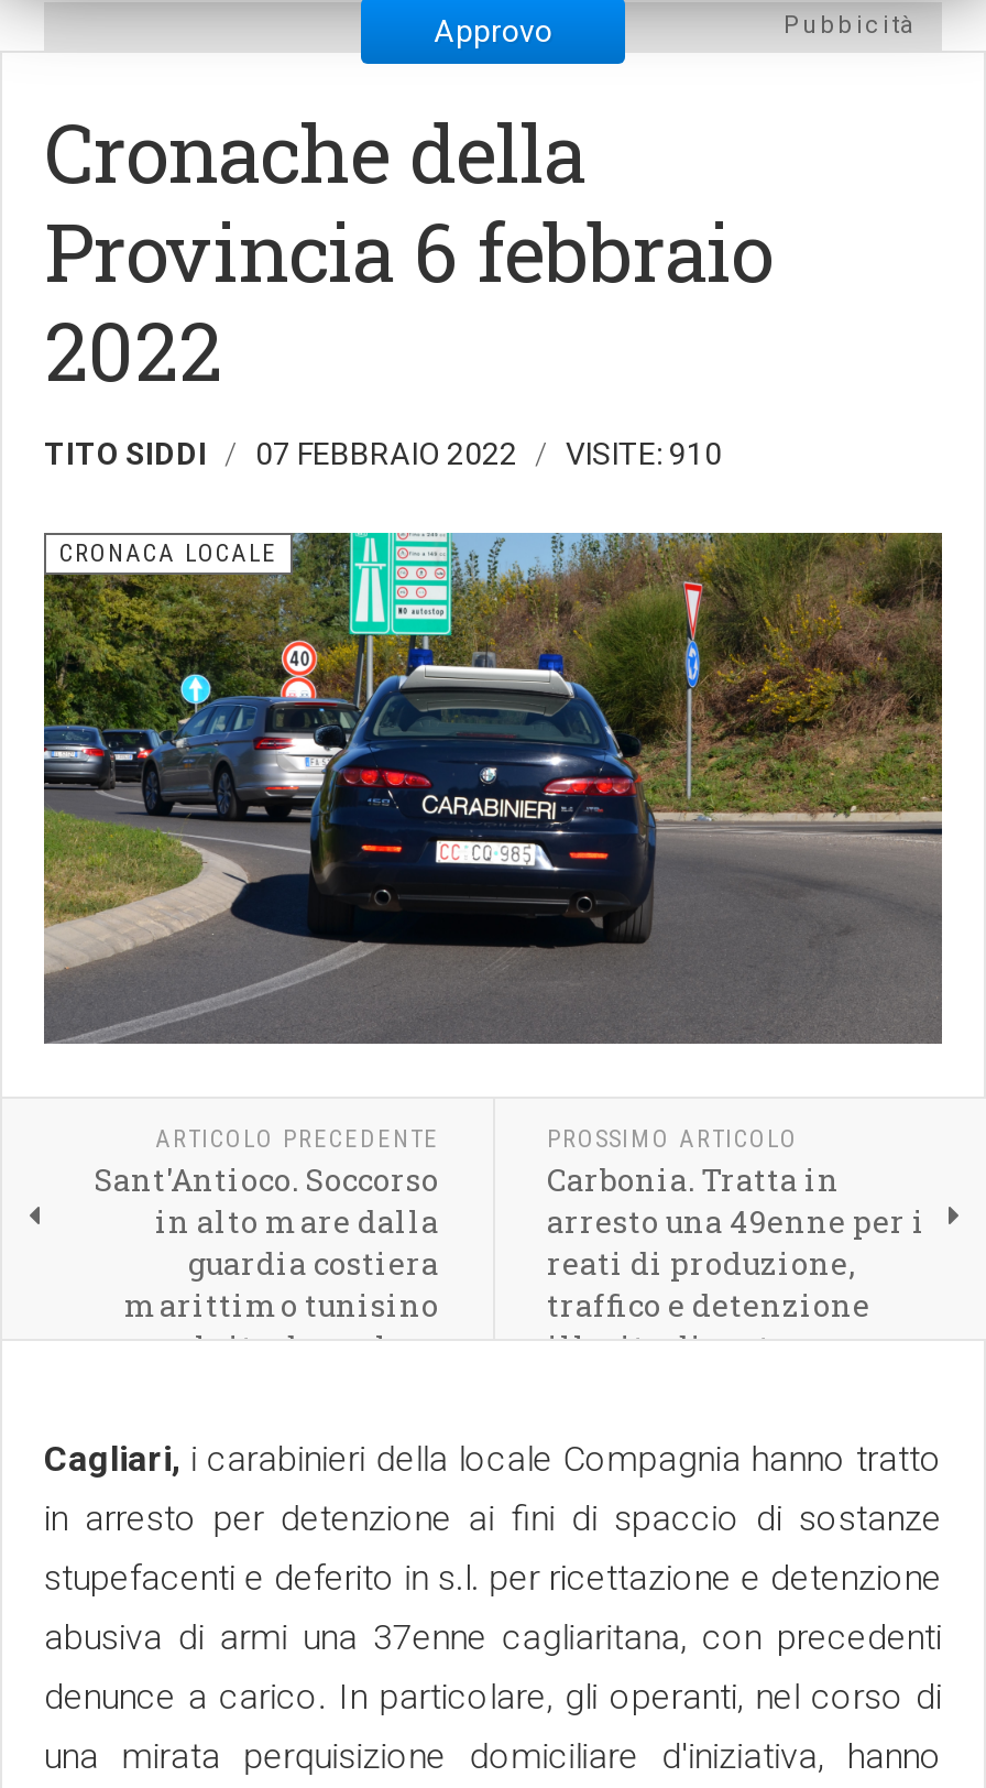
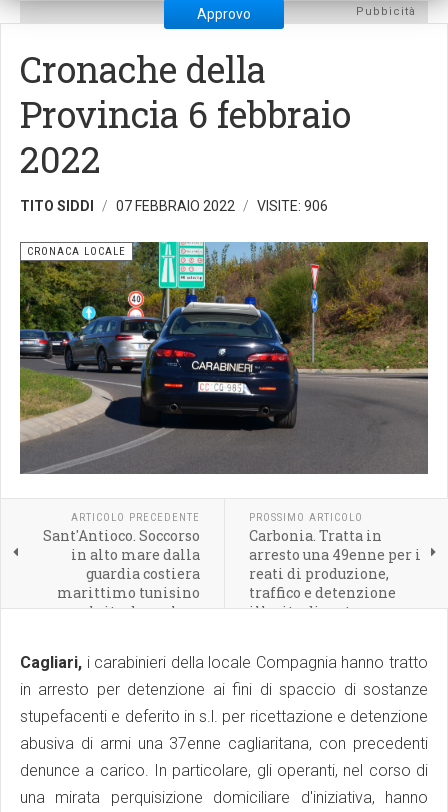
[44,436,722,471] TITO SIDDI 07 FEBBRAIO 2022 VISITE: 910 -> [20,198,328,214] TITO SIDDI 07 FEBBRAIO 2022 VISITE: 906

